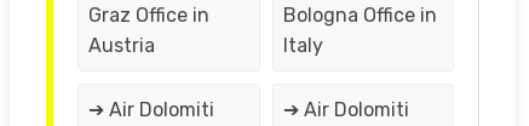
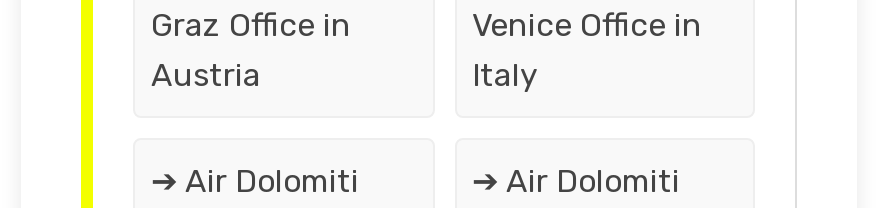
[283,3,436,26] Bologna Office in -> [472,5,702,43] Venice Office in

